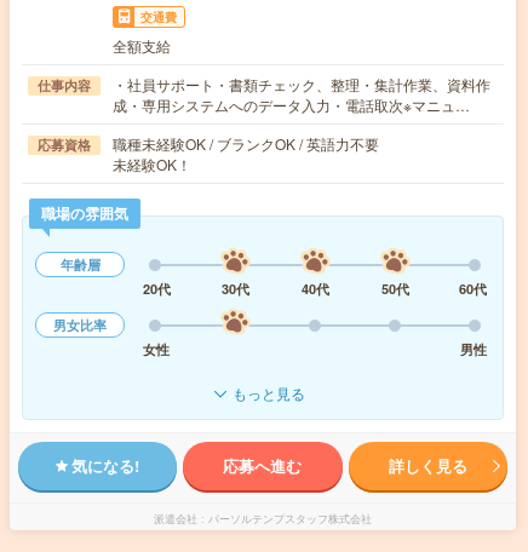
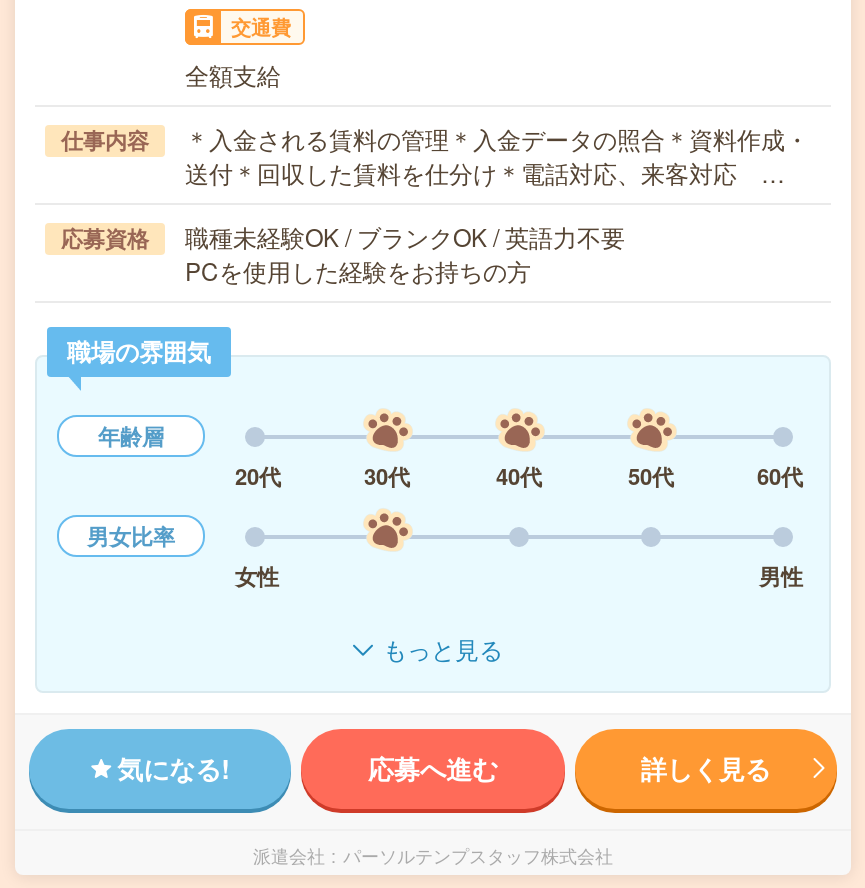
[113,74,490,115] ・社員サポート・書類チェック、整理・集計作業、資料作 | 成・専用システムへのデータ入力・電話取次※マニュ… -> [185,121,809,189] ＊入金される賃料の管理＊入金データの照合＊資料作成・ | 送付＊回収した賃料を仕分け＊電話対応、来客対応 …
[113,154,191,174] 未経験OK！ -> [185,253,531,287] PCを使用した経験をお持ちの方

